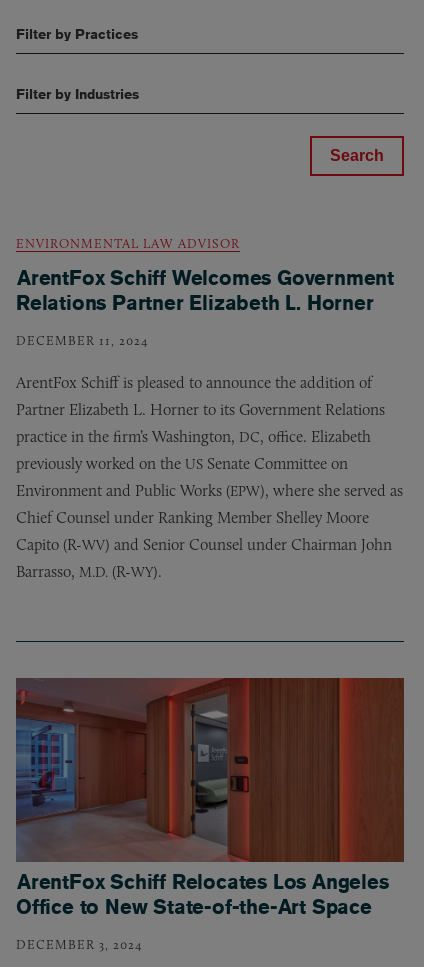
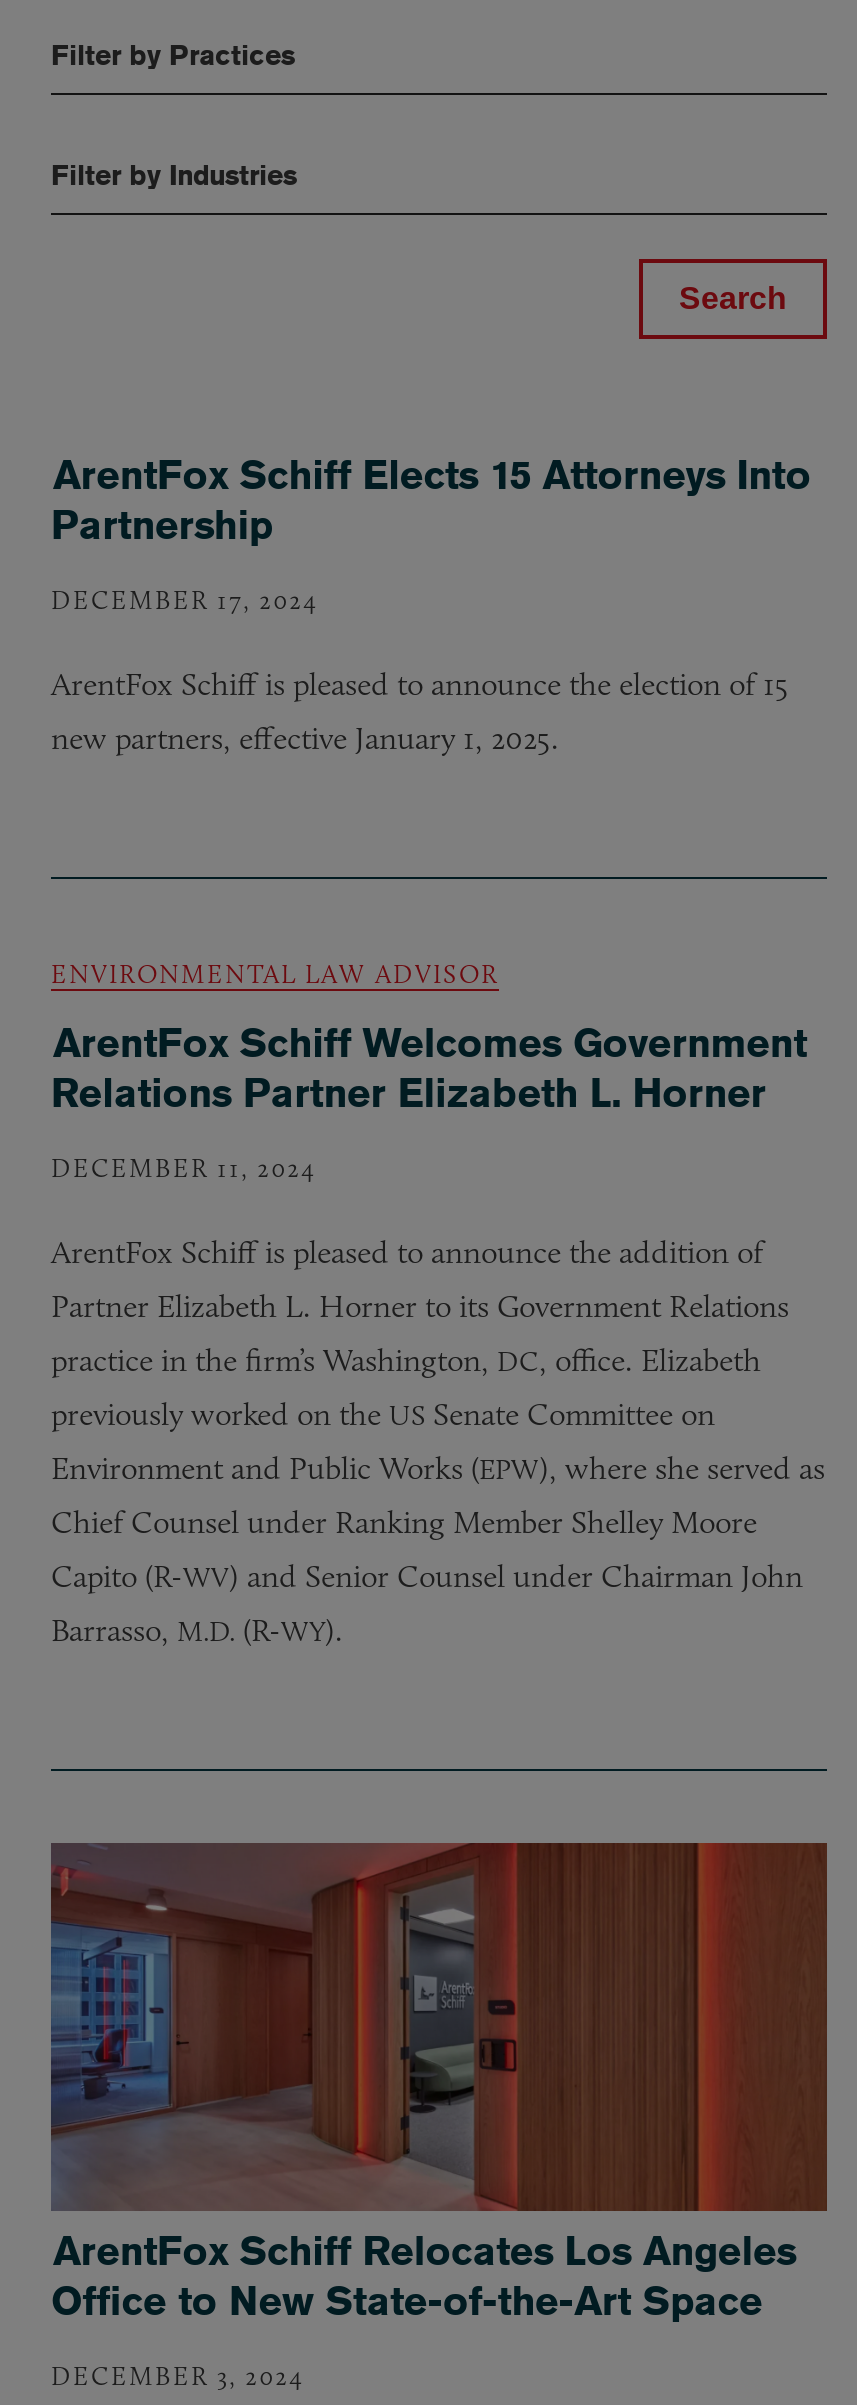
none -> [51,449,811,757] ArentFox Schiff Elects 15 Attorneys Into | Partnership | DECEMBER 17, 2024 | ArentFox Schiff is pleased to announce the election of 15 | new partners, effective January 1, 2025.

